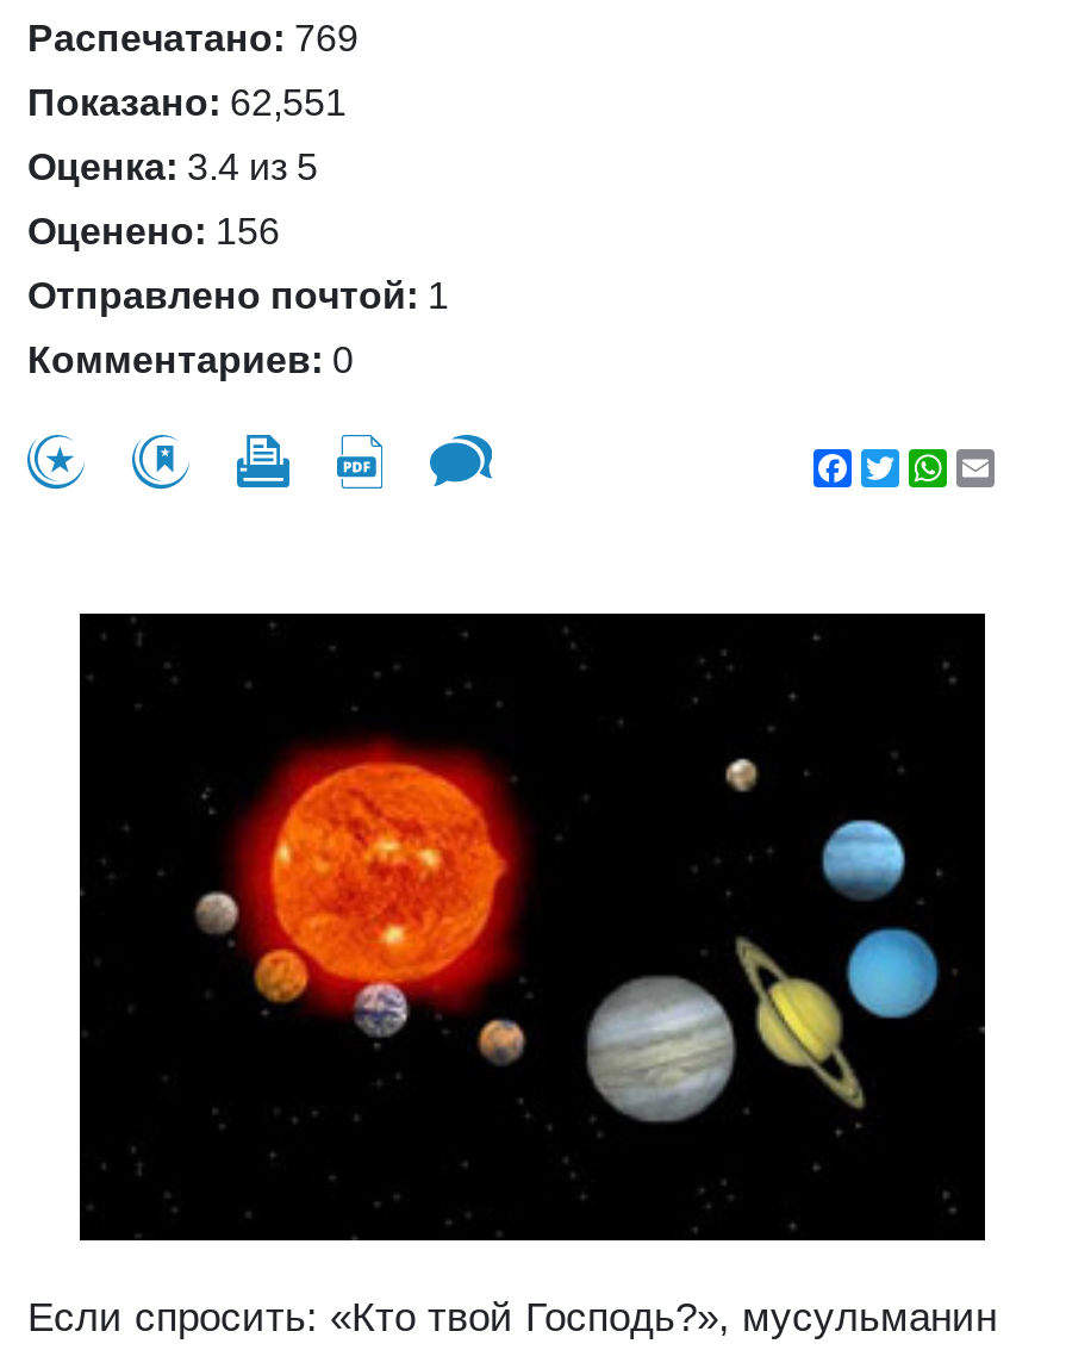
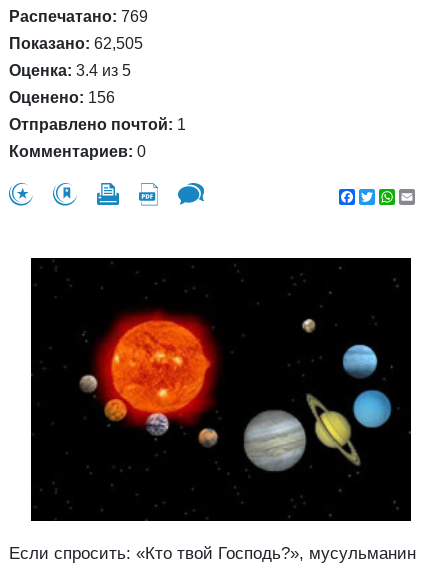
[27,82,347,123] Показано: 62,551 -> [9,35,143,52] Показано: 62,505

